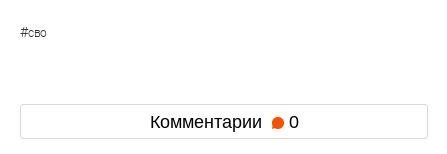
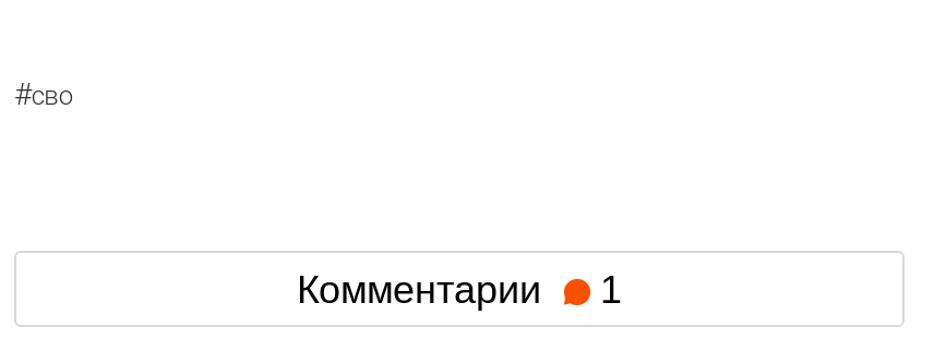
[149,112,298,132] Комментарии 0 -> [297,267,622,311] Комментарии 1

